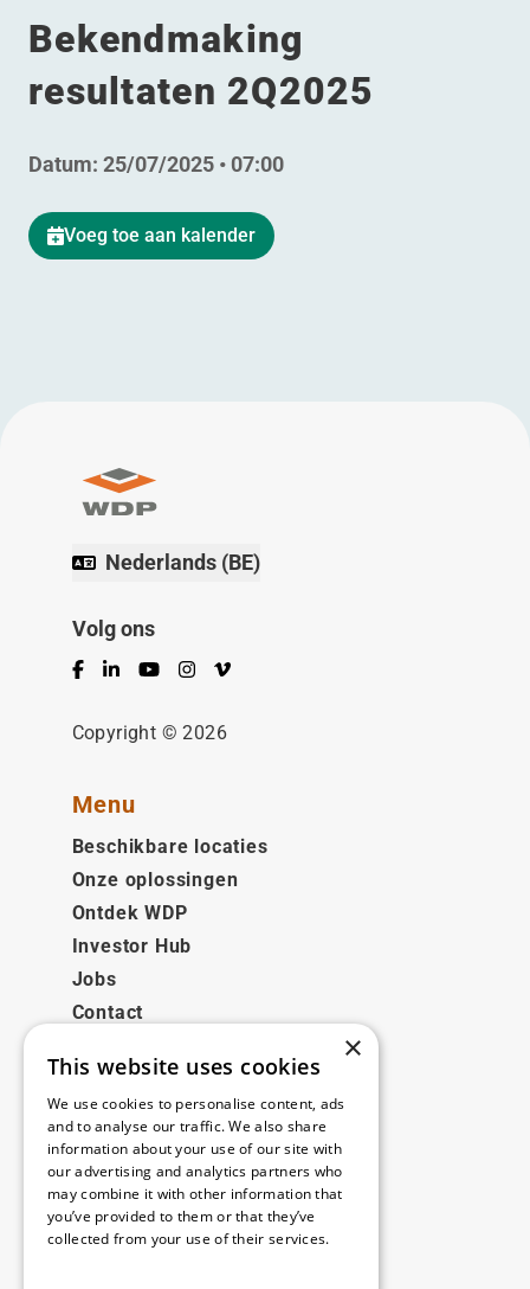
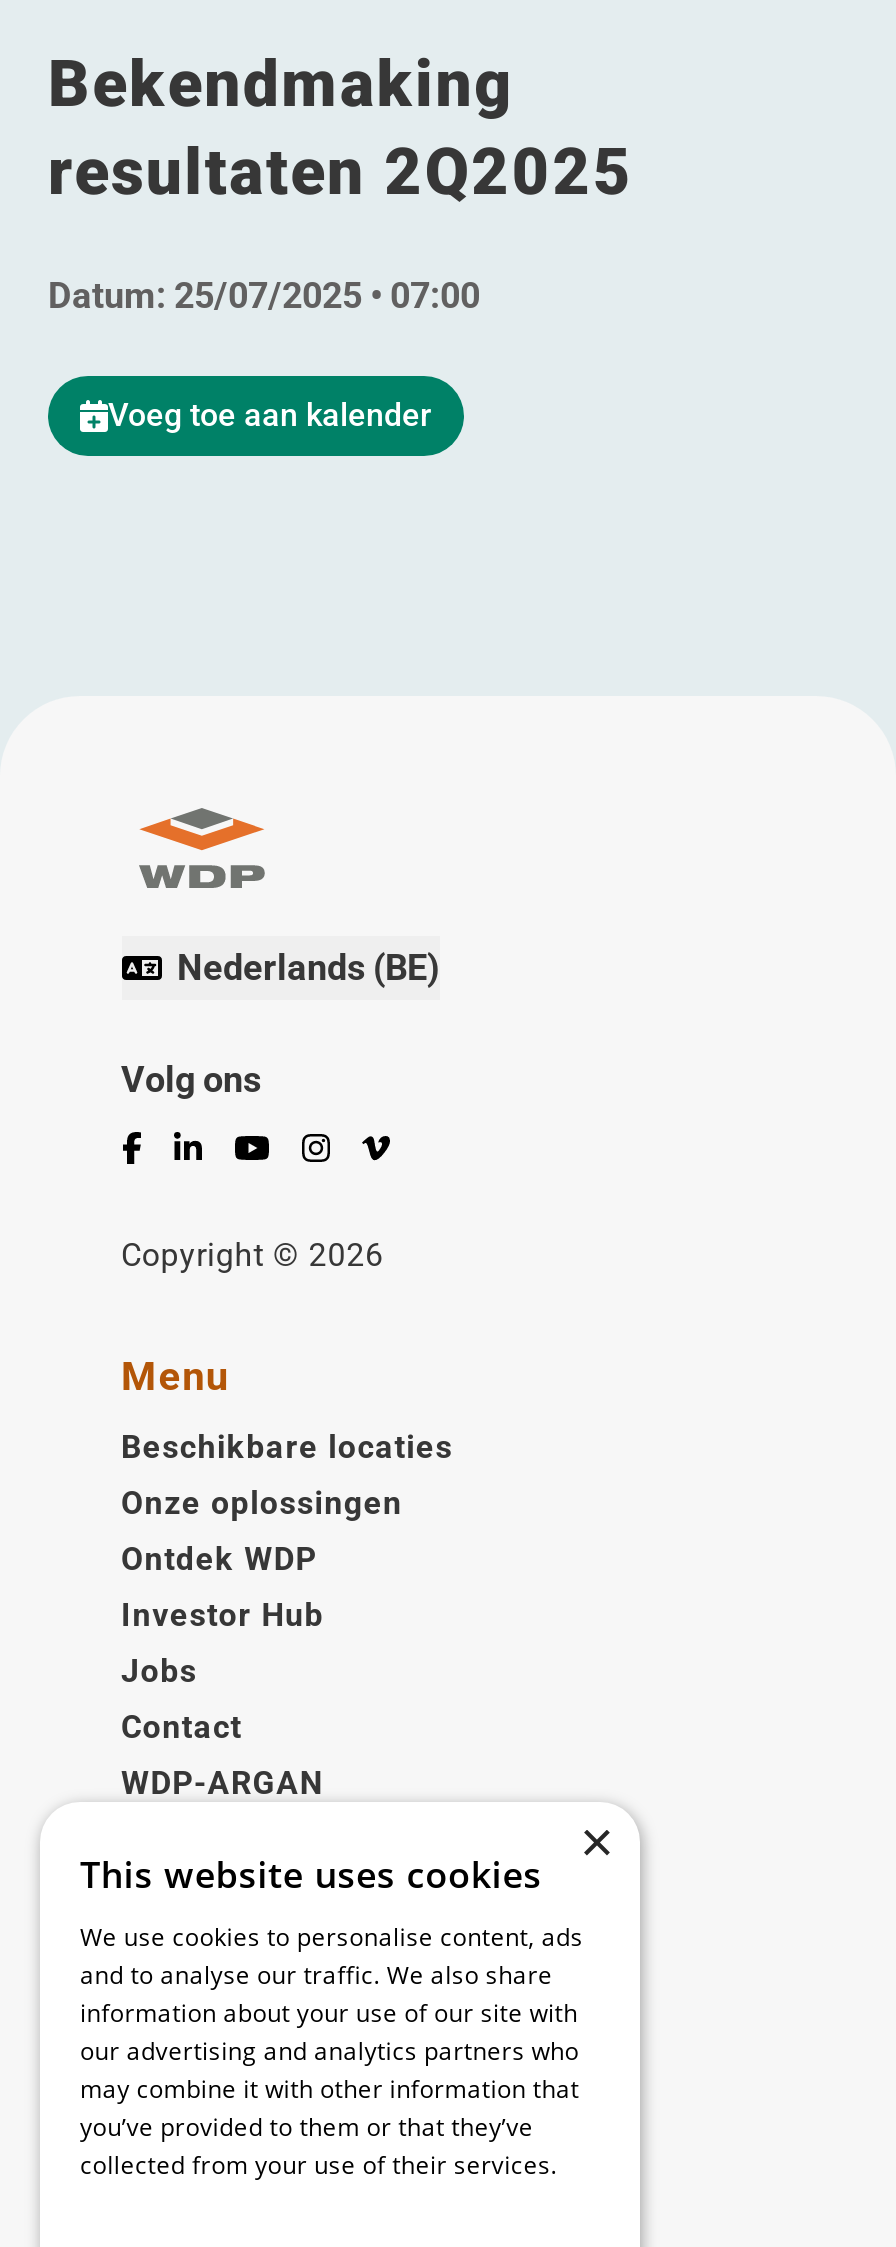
none -> [121,1764,323,1802] WDP-ARGAN

